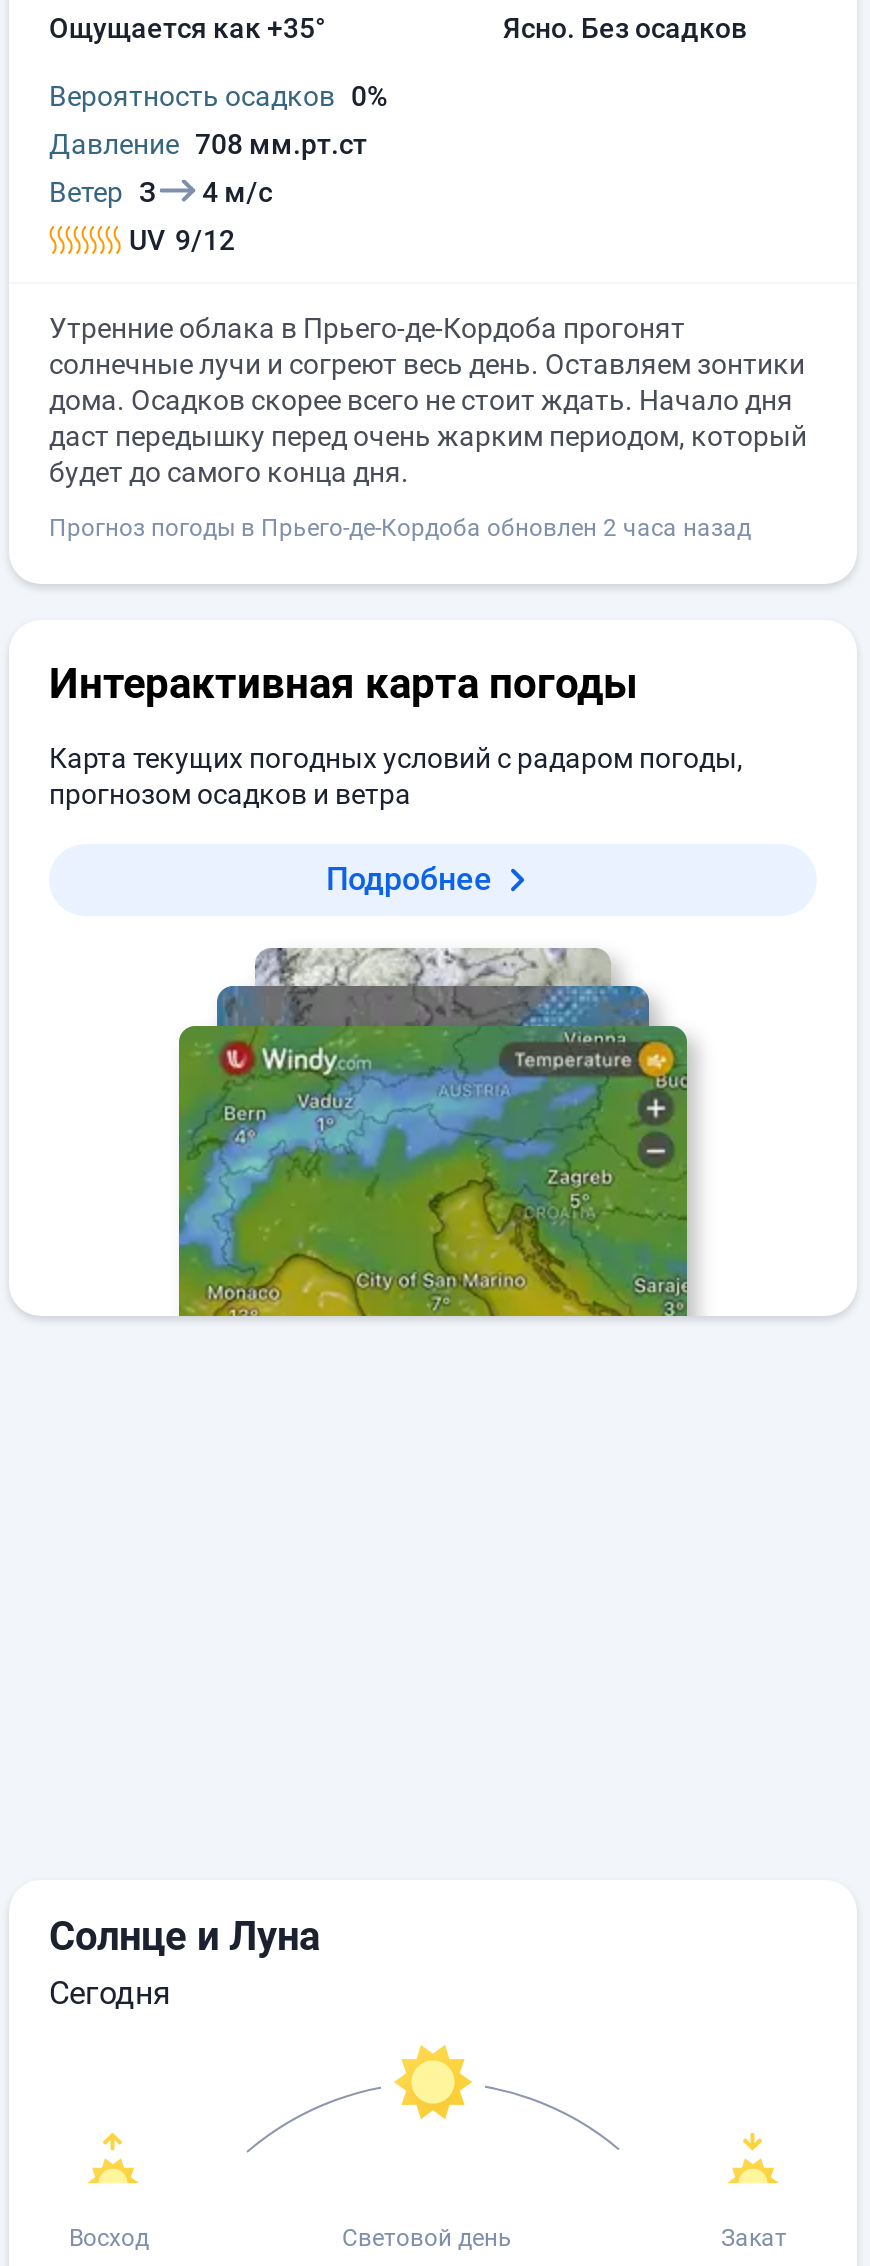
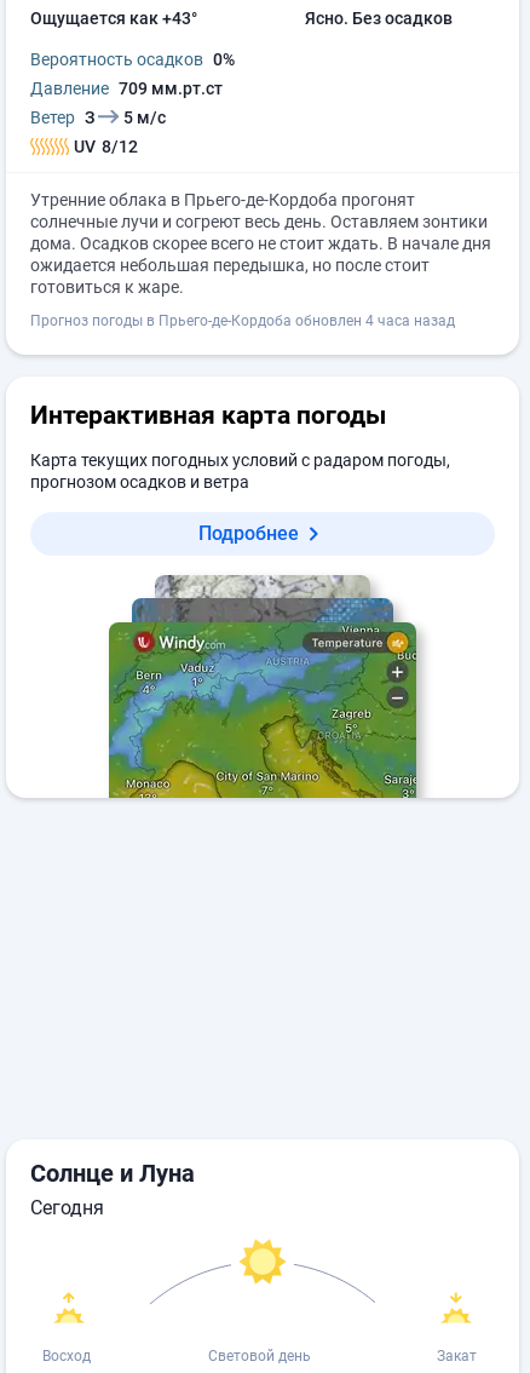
[49,12,325,44] Ощущается как +35° -> [30,8,197,28] Ощущается как +43°
[49,128,367,160] Давление 708 мм.рт.ст -> [30,79,223,98] Давление 709 мм.рт.ст
[196,176,272,208] 4 м/с -> [119,108,165,127] 5 м/с
[129,224,235,256] UV 9/12 -> [74,137,138,156] UV 8/12
[49,384,807,488] дома. Осадков скорее всего не стоит ждать. Начало дня | даст передышку перед очень жарким периодом, который | будет до самого конца дня. -> [30,234,491,297] дома. Осадков скорее всего не стоит ждать. В начале дня | ожидается небольшая передышка, но после стоит | готовиться к жаре.
[49,514,751,542] Прогноз погоды в Прьего-де-Кордоба обновлен 2 часа назад -> [30,312,455,329] Прогноз погоды в Прьего-де-Кордоба обновлен 4 часа назад

